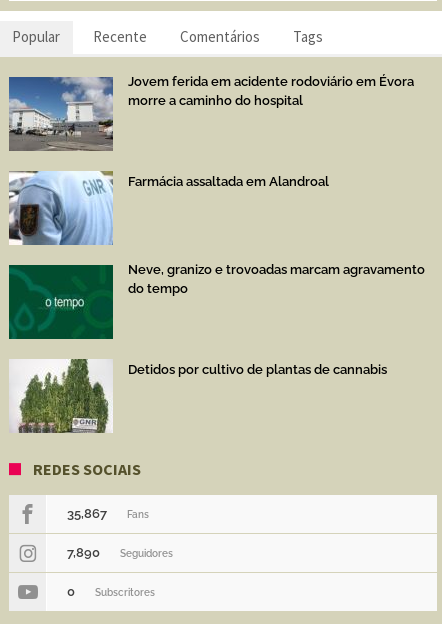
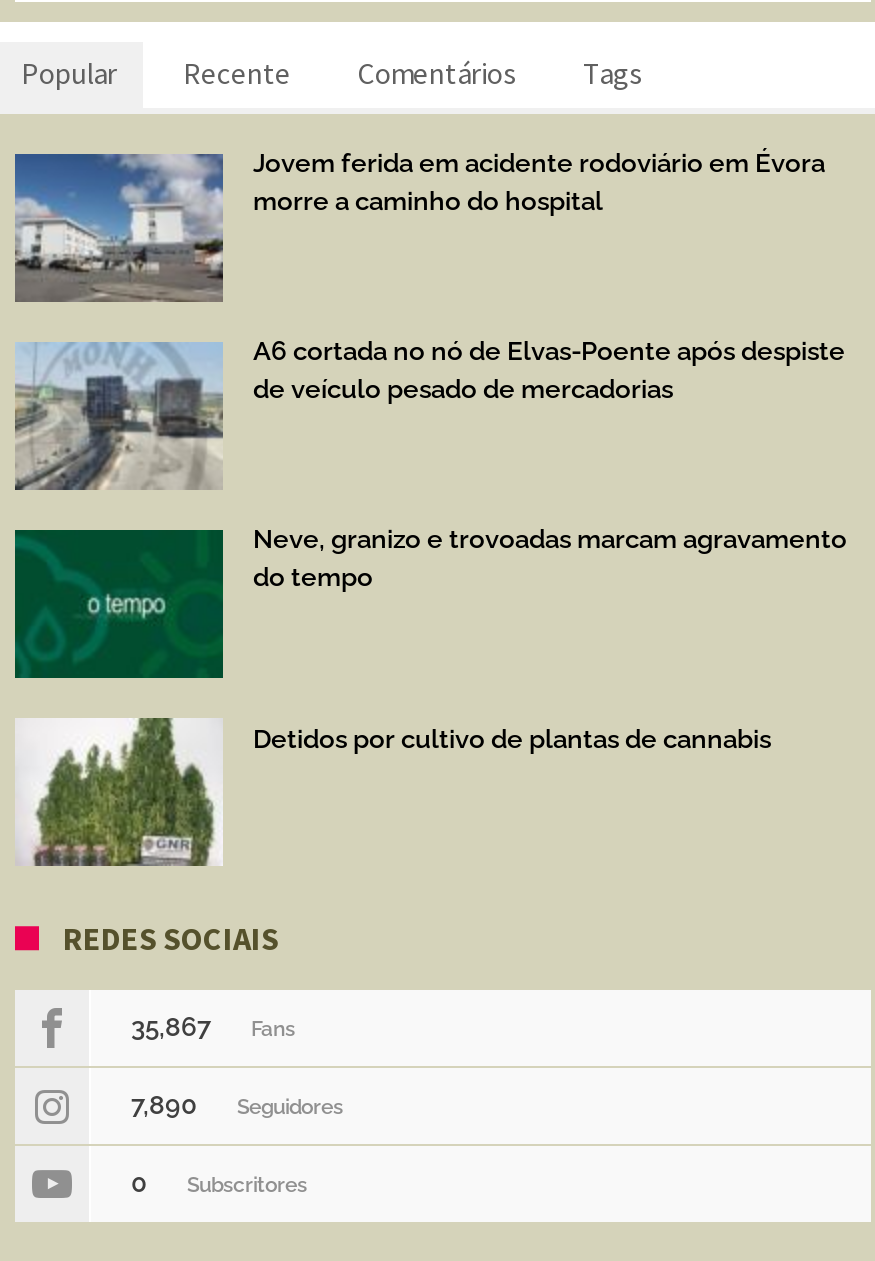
[9,170,329,246] [image] | Farmácia assaltada em Alandroal -> [13,336,845,492] [image] | A6 cortada no nó de Elvas-Poente após despiste | de veículo pesado de mercadorias

